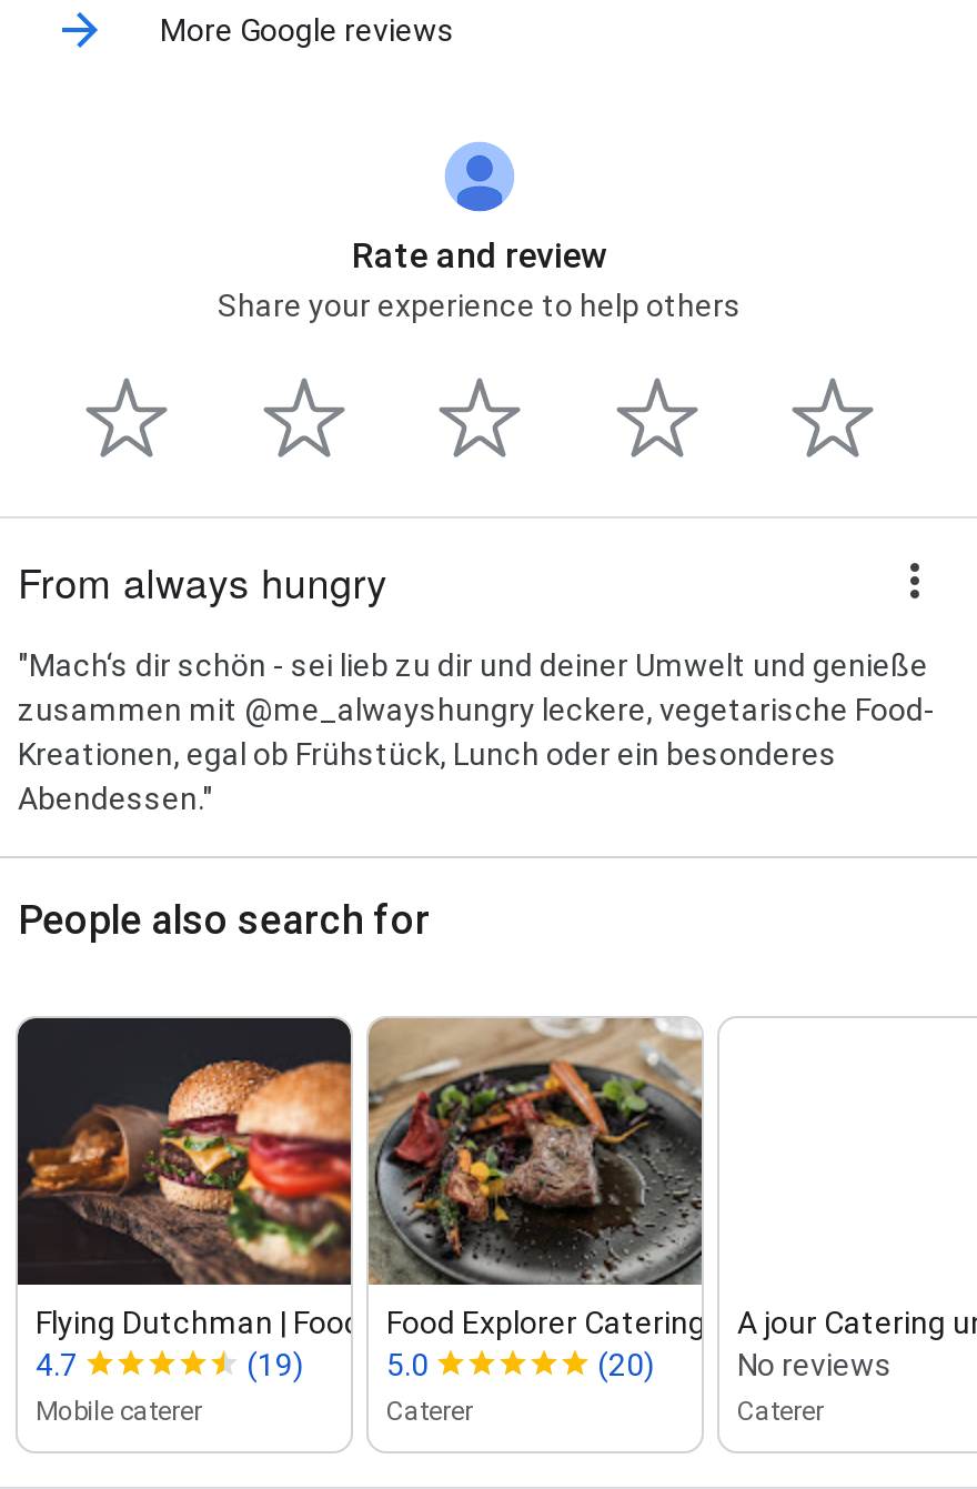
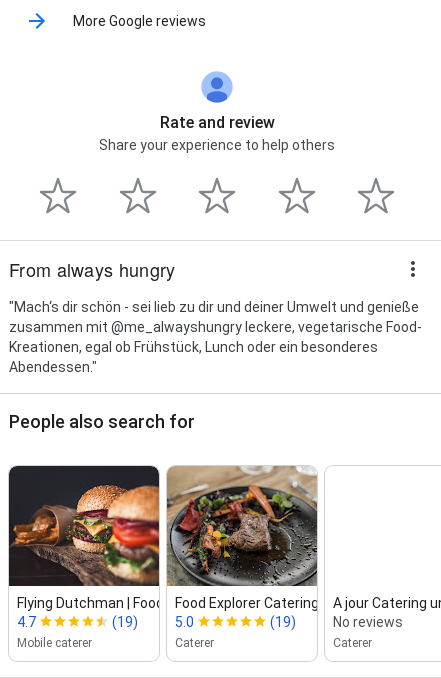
[597,1346,655,1382] (20) -> [270,614,296,630] (19)

